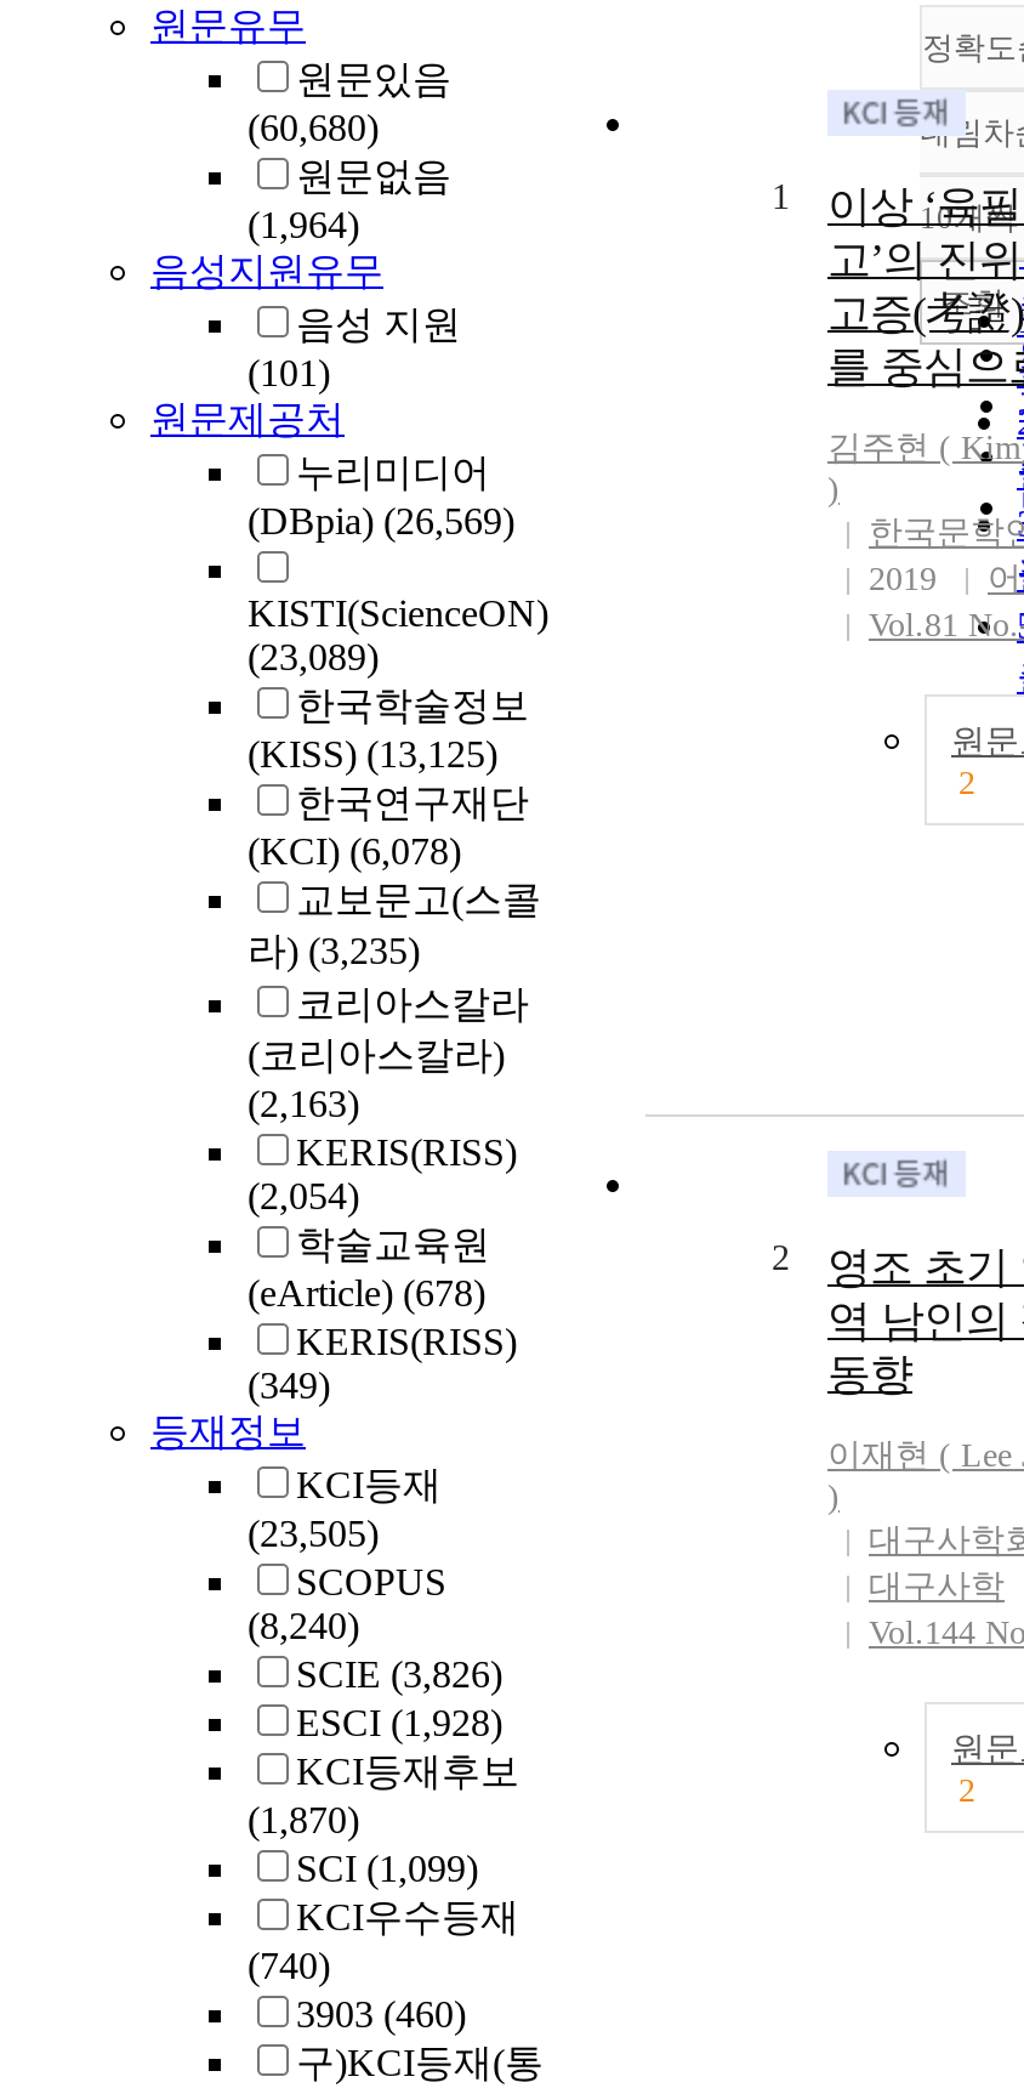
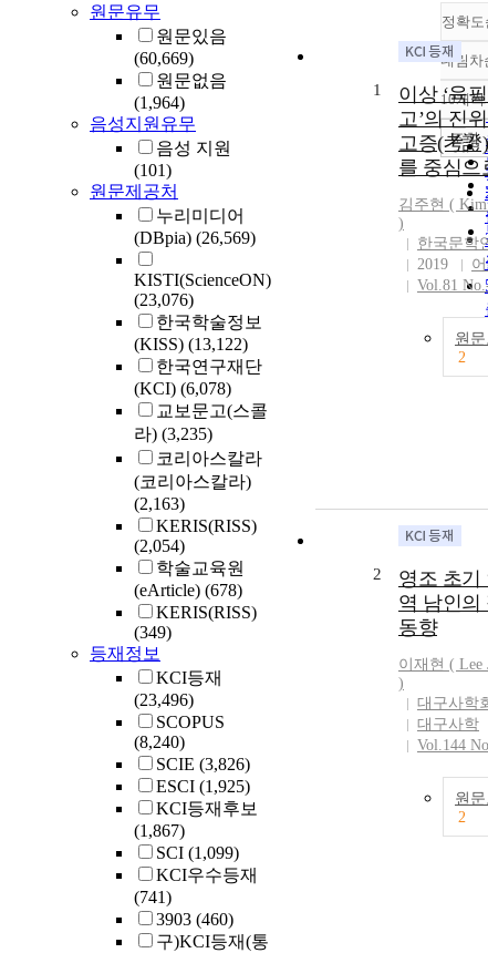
[248,108,379,149] (60,680) -> [134,49,194,68] (60,669)
[248,637,379,679] (23,089) -> [134,291,194,310] (23,076)
[248,734,497,776] (KISS) (13,125) -> [134,335,248,354] (KISS) (13,122)
[248,1514,379,1555] (23,505) -> [134,691,194,710] (23,496)
[296,1703,502,1744] ESCI (1,928) -> [156,777,250,796] ESCI (1,925)
[248,1800,359,1842] (1,870) -> [134,822,185,841] (1,867)
[248,1946,330,1987] (740) -> [134,888,172,907] (741)

